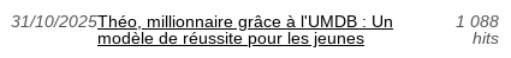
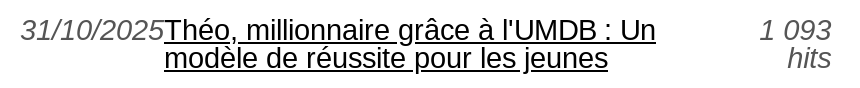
[455,12,498,31] 1 088 -> [759,15,831,47] 1 093

